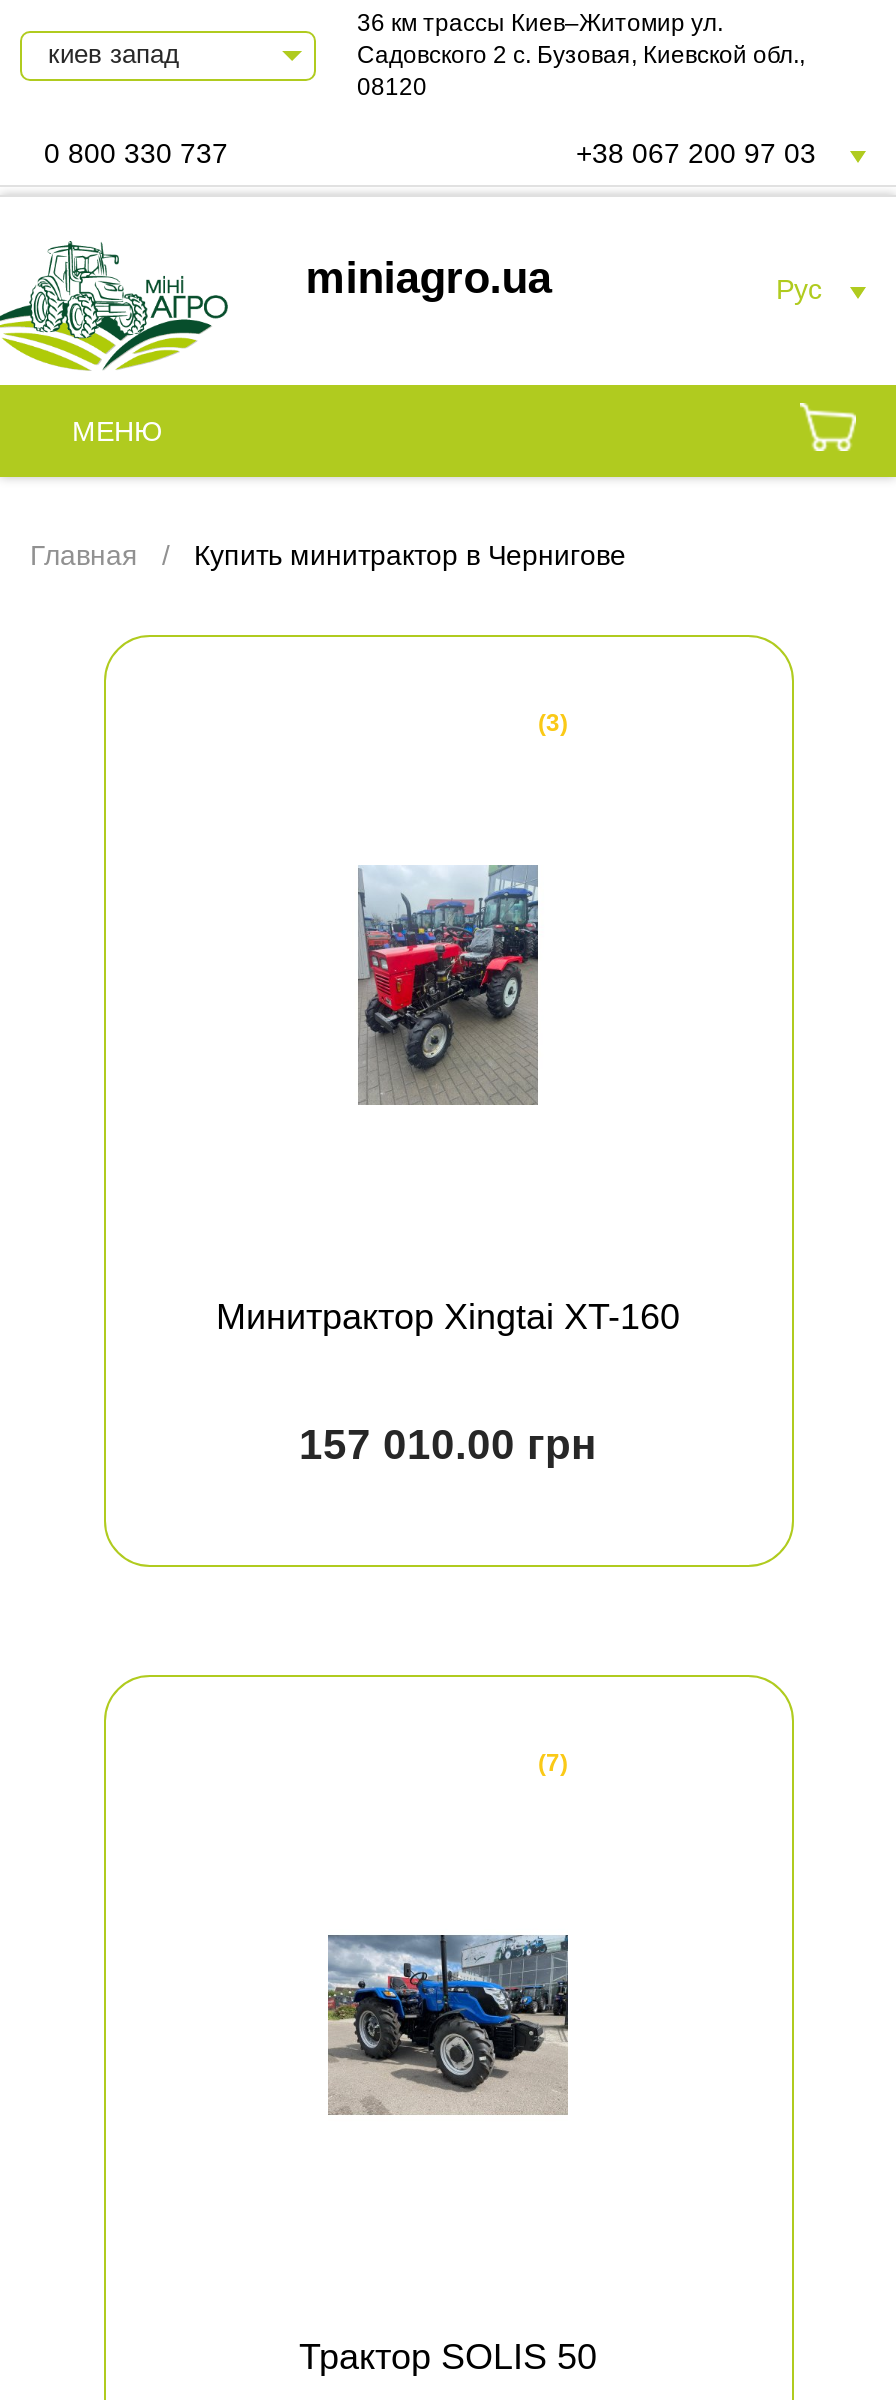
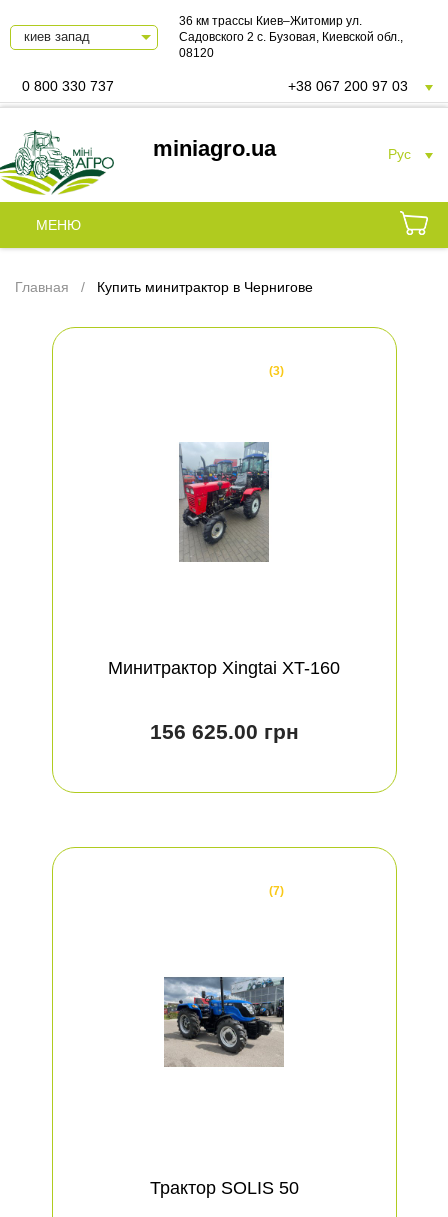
[299,1421,597,1467] 157 010.00 грн -> [149,720,298,743] 156 625.00 грн

